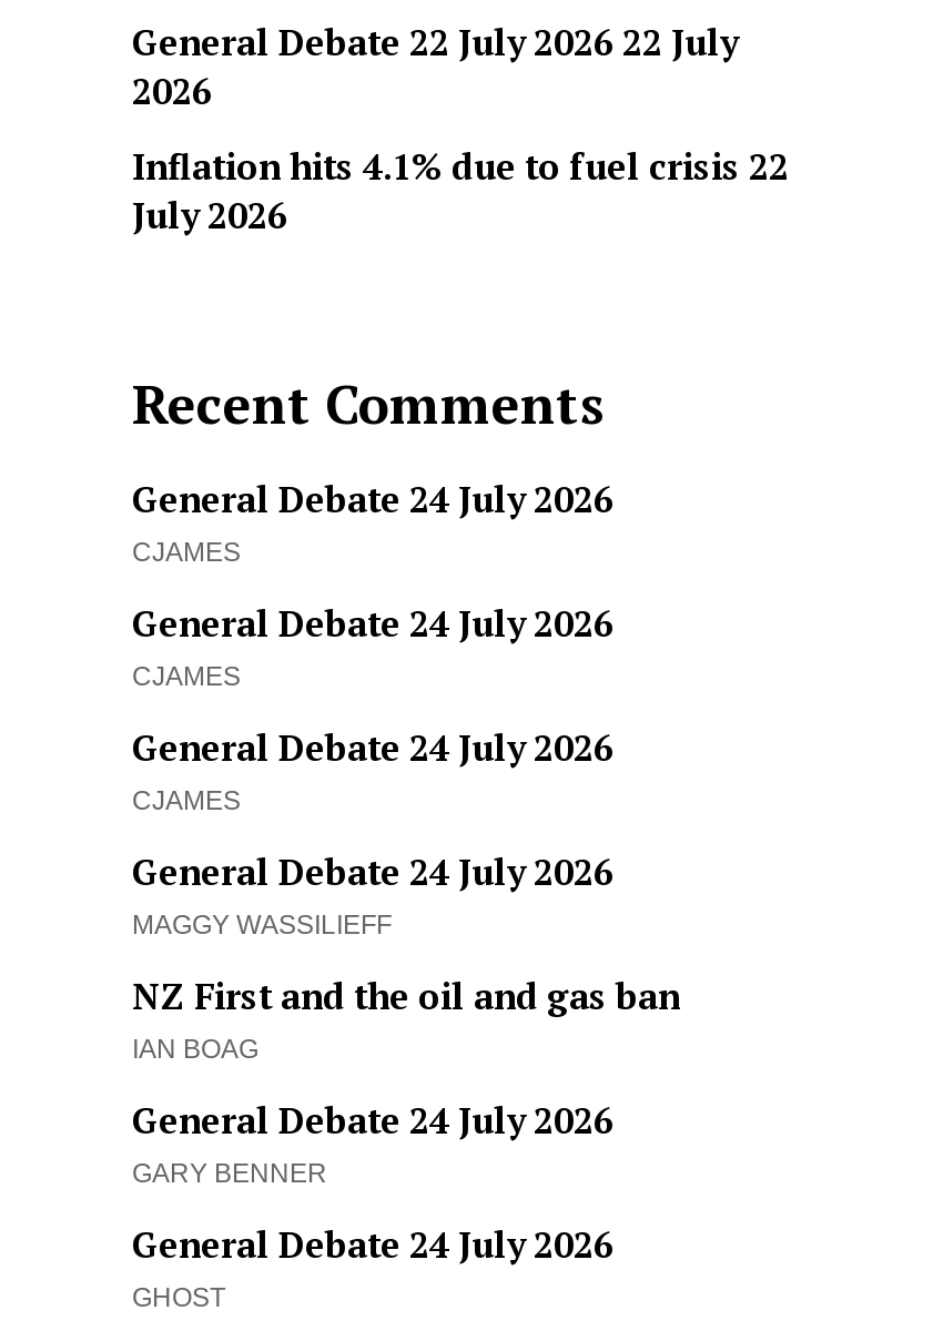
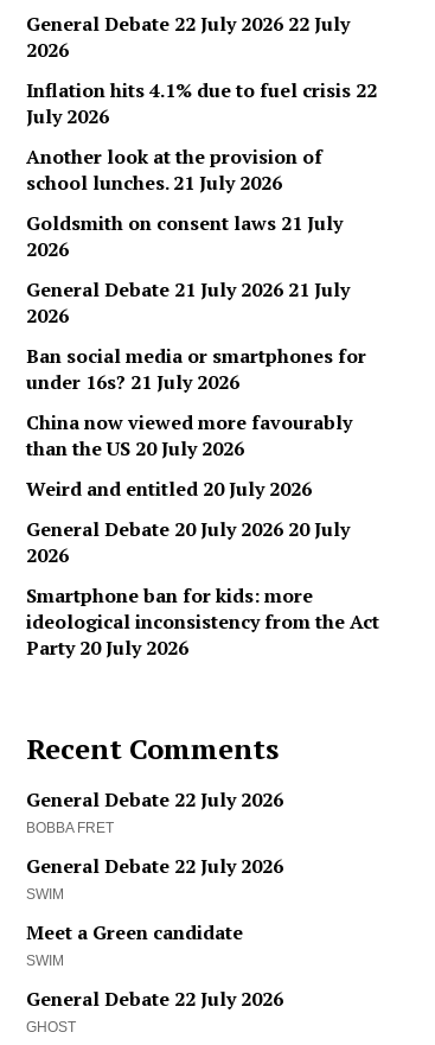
none -> [26,144,379,661] Another look at the provision of | school lunches. 21 July 2026 | Goldsmith on consent laws 21 July | 2026 | General Debate 21 July 2026 21 July | 2026 | Ban social media or smartphones for | under 16s? 21 July 2026 | China now viewed more favourably | than the US 20 July 2026 | Weird and entitled 20 July 2026 | General Debate 20 July 2026 20 July | 2026 | Smartphone ban for kids: more | ideological inconsistency from the Act | Party 20 July 2026
moved [132,368,605,439] -> [26,730,279,768]: Recent Comments
[132,475,680,1269] General Debate 24 July 2026 | CJAMES | General Debate 24 July 2026 | CJAMES | General Debate 24 July 2026 | CJAMES | General Debate 24 July 2026 | MAGGY WASSILIEFF | NZ First and the oil and gas ban | IAN BOAG | General Debate 24 July 2026 | GARY BENNER | General Debate 24 July 2026 -> [26,787,283,1012] General Debate 22 July 2026 | BOBBA FRET | General Debate 22 July 2026 | SWIM | Meet a Green candidate | SWIM | General Debate 22 July 2026

